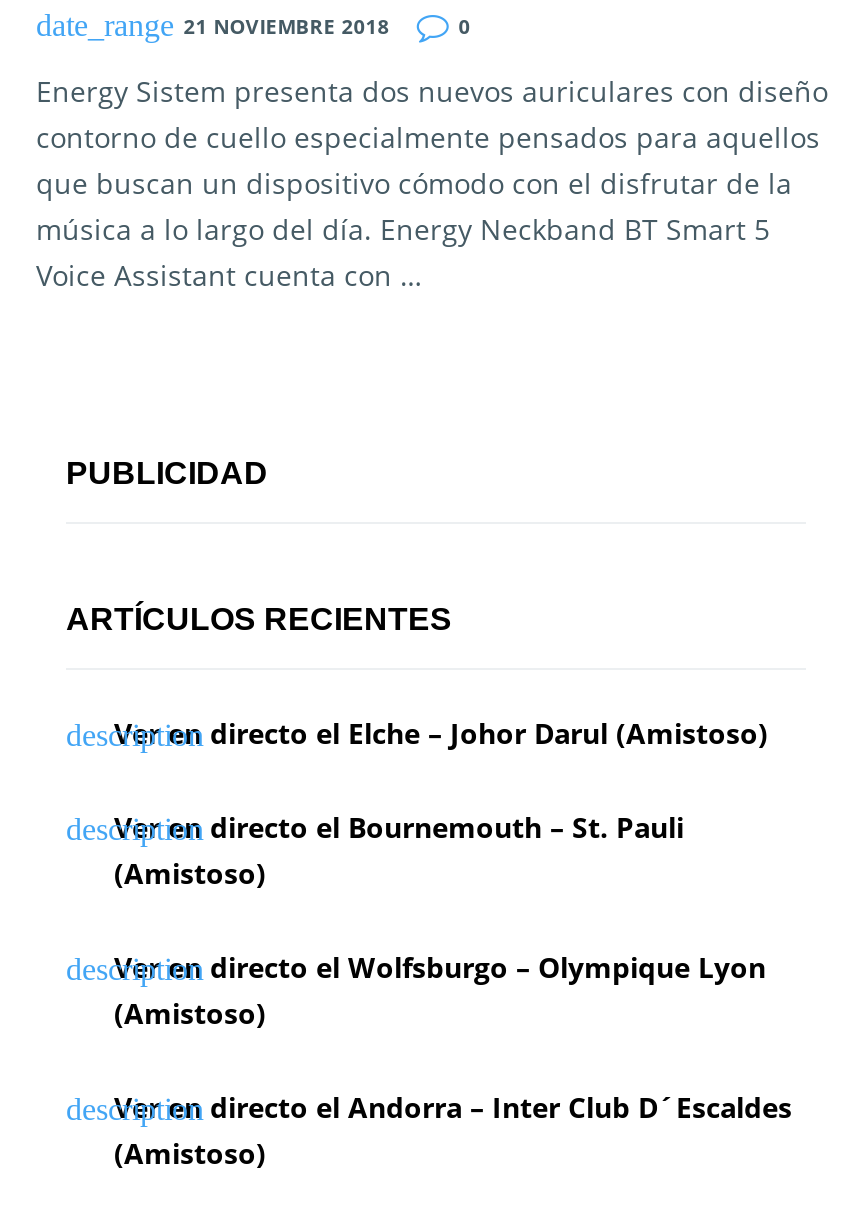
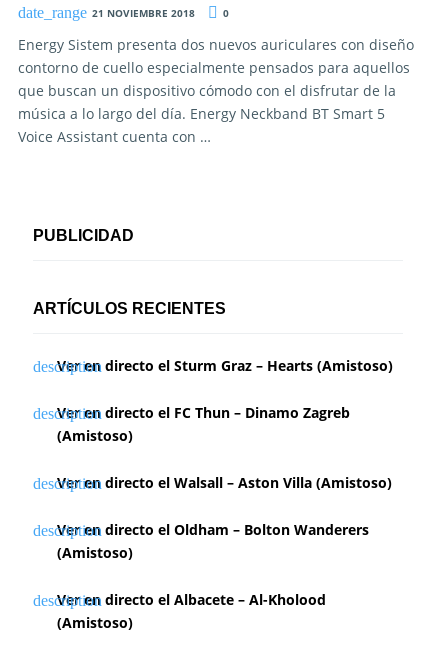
[114,713,768,751] Ver en directo el Elche – Johor Darul (Amistoso) -> [57,356,393,375] Ver en directo el Sturm Graz – Hearts (Amistoso)
[114,807,684,845] Ver en directo el Bournemouth – St. Pauli -> [57,403,350,422] Ver en directo el FC Thun – Dinamo Zagreb
[114,947,766,985] Ver en directo el Wolfsburgo – Olympique Lyon -> [57,473,392,539] Ver en directo el Walsall – Aston Villa (Amistoso) | Ver en directo el Oldham – Bolton Wanderers
[114,1087,792,1125] Ver en directo el Andorra – Inter Club D´Escaldes -> [57,590,326,609] Ver en directo el Albacete – Al-Kholood

